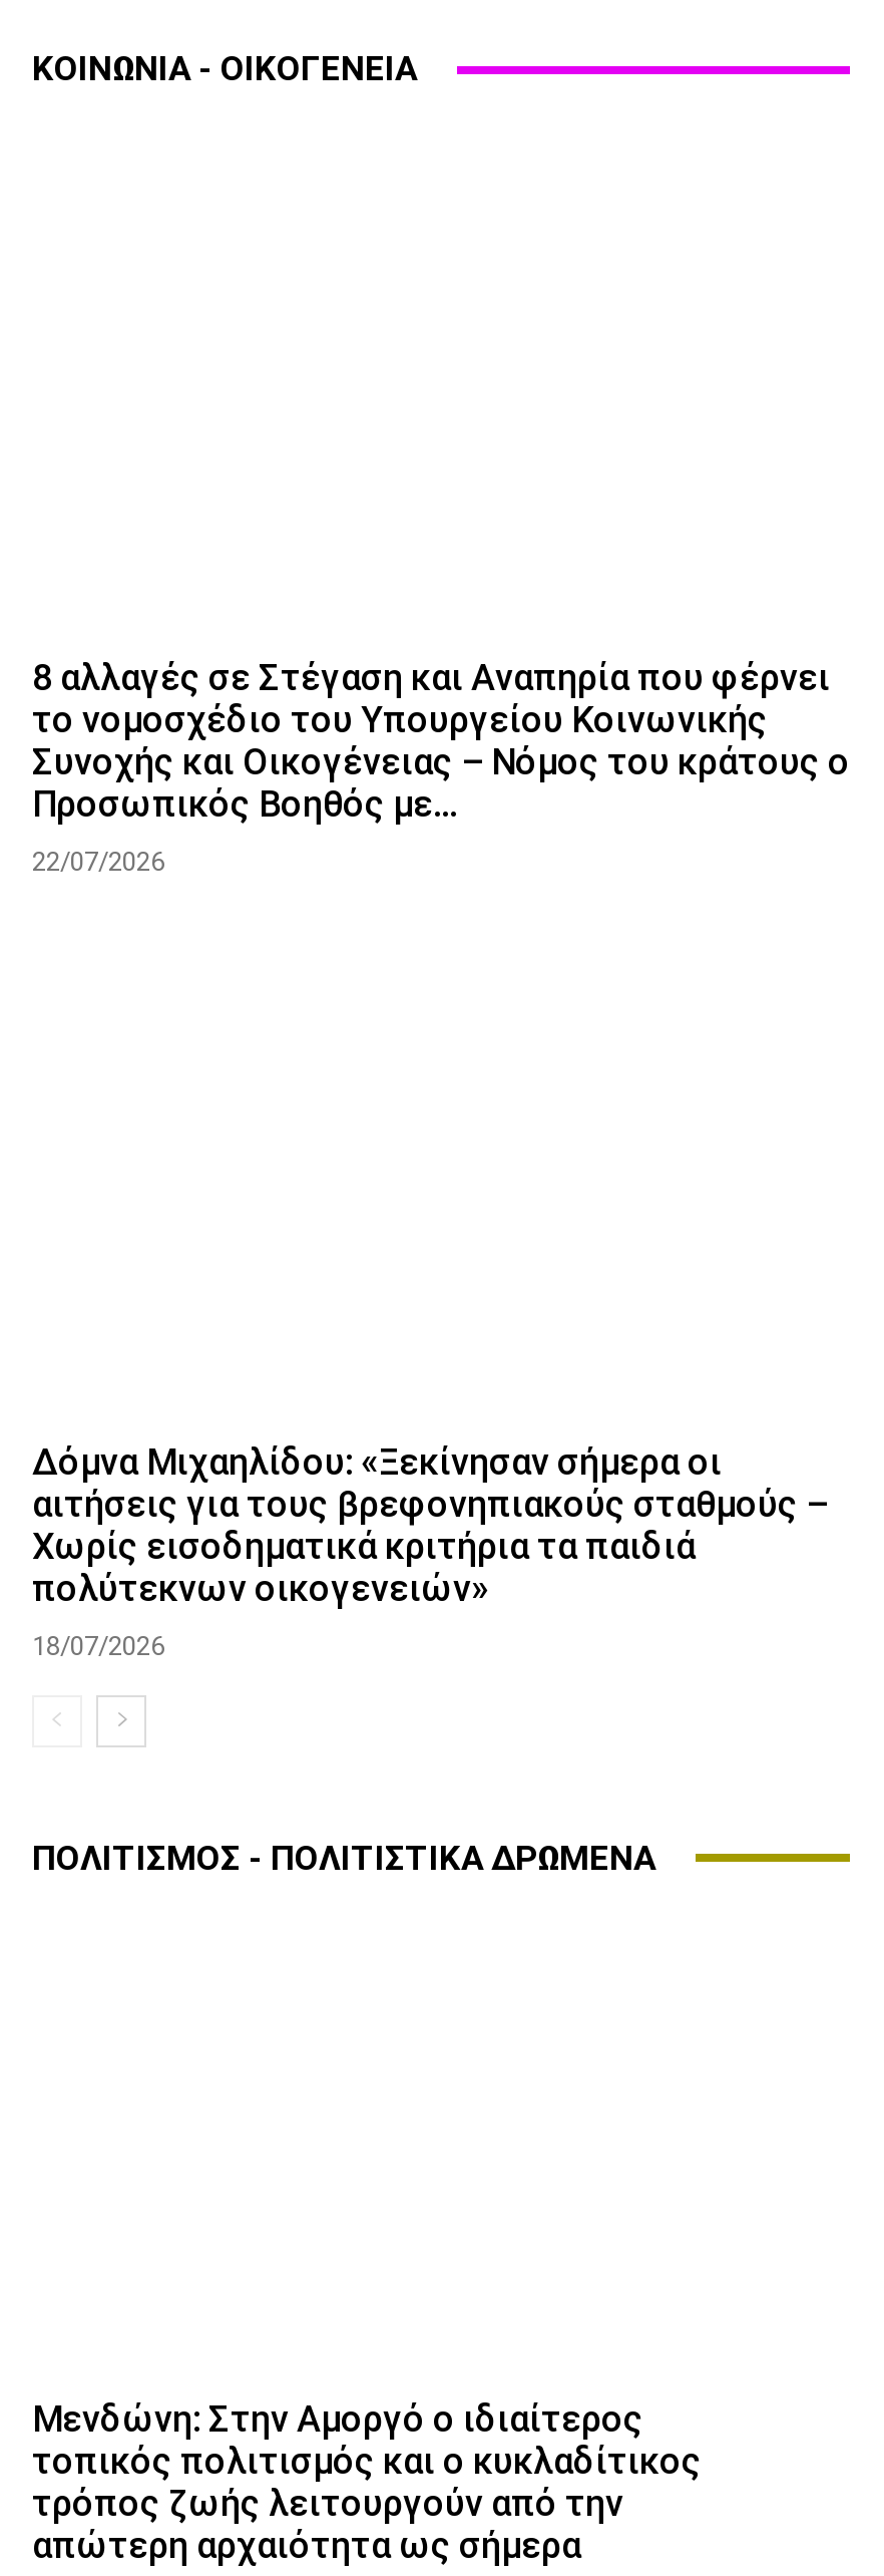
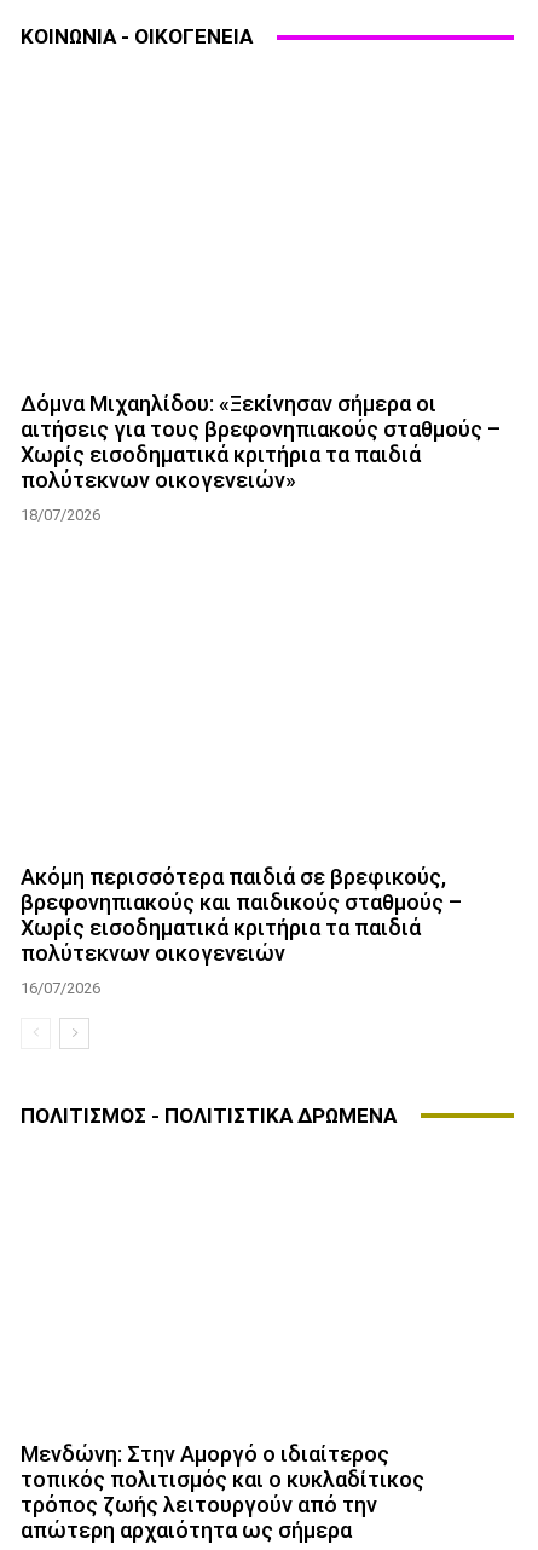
[32,656,850,877] 8 αλλαγές σε Στέγαση και Αναπηρία που φέρνει | το νομοσχέδιο του Υπουργείου Κοινωνικής | Συνοχής και Οικογένειας – Νόμος του κράτους ο | Προσωπικός Βοηθός με... | 22/07/2026 -> none
moved [32,1440,828,1661] -> [21,391,501,524]: Δόμνα Μιχαηλίδου: «Ξεκίνησαν σήμερα οι | αιτήσεις για τους βρεφονηπιακούς σταθμούς – | Χωρίς εισοδηματικά κριτήρια τα παιδιά | πολύτεκνων οικογενειών» | 18/07/2026
none -> [21,864,462,997] Ακόμη περισσότερα παιδιά σε βρεφικούς, | βρεφονηπιακούς και παιδικούς σταθμούς – | Χωρίς εισοδηματικά κριτήρια τα παιδιά | πολύτεκνων οικογενειών | 16/07/2026

